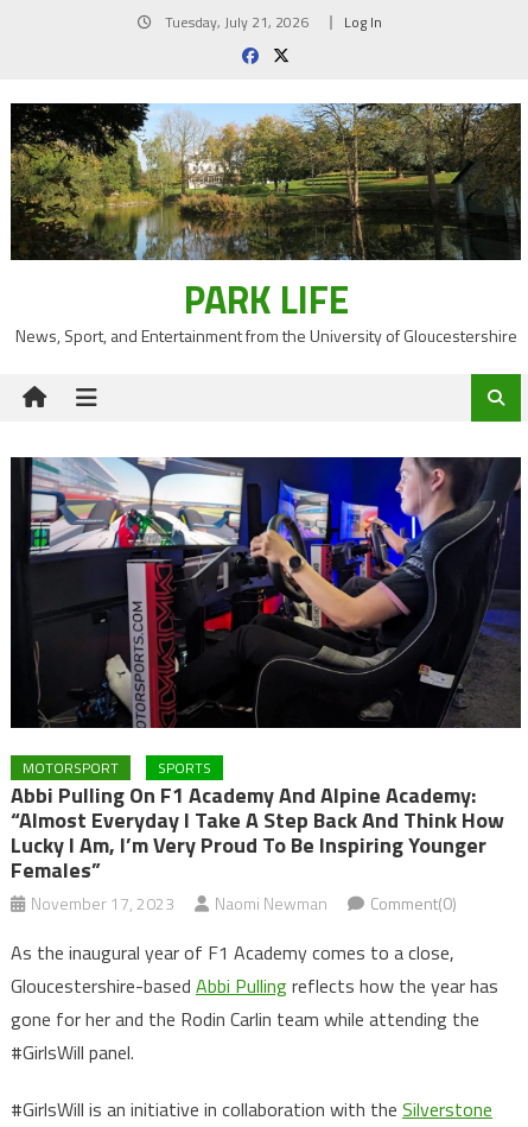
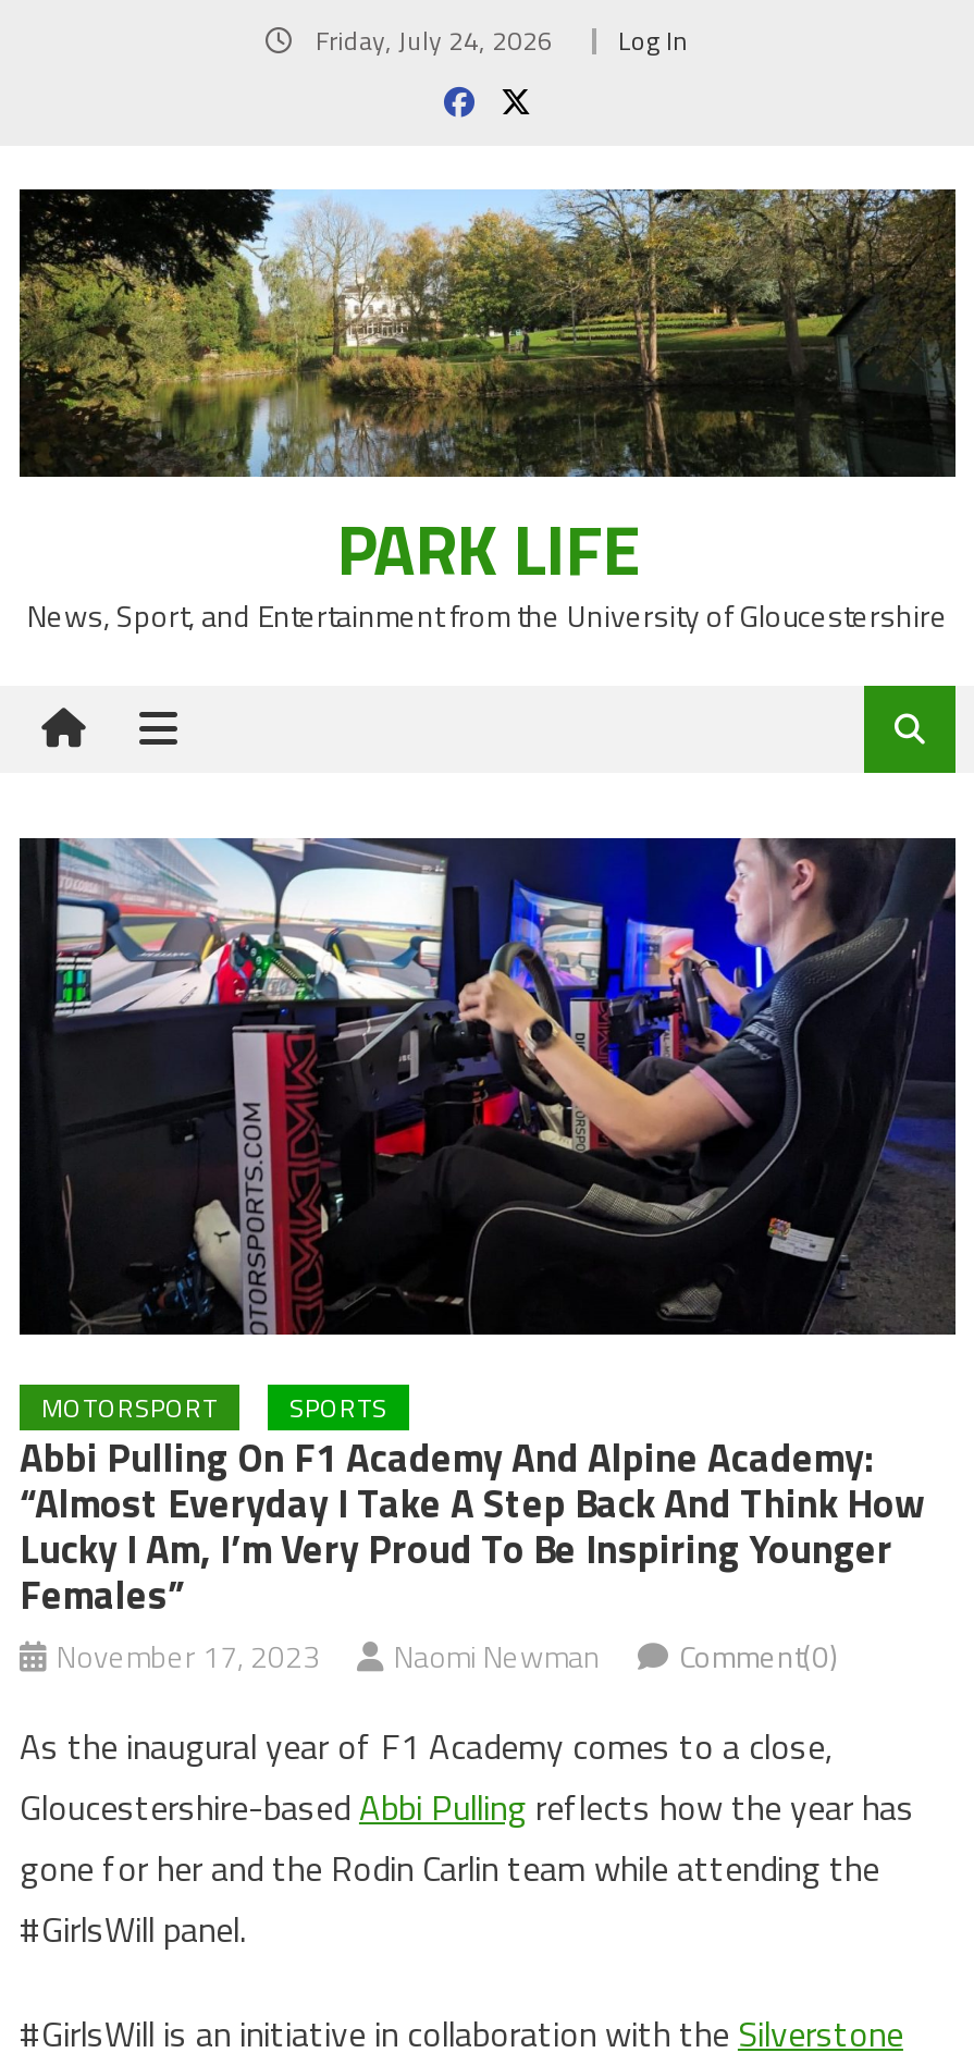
[161,11,382,33] Tuesday, July 21, 2026 Log In -> [309,20,688,61] Friday, July 24, 2026 Log In

